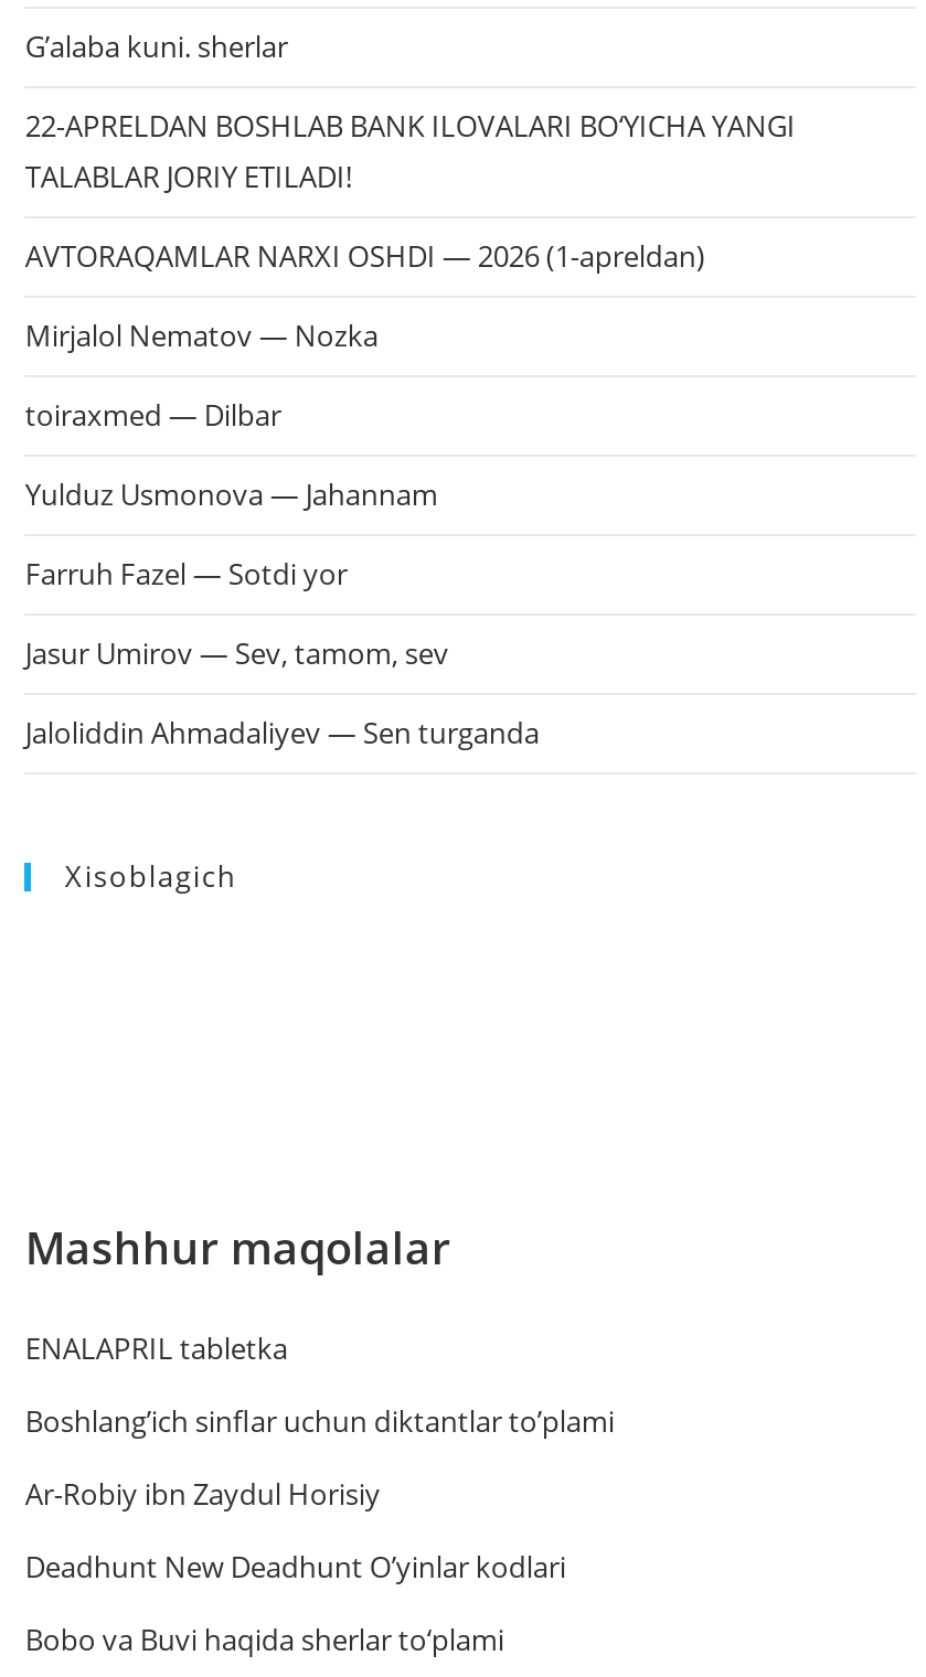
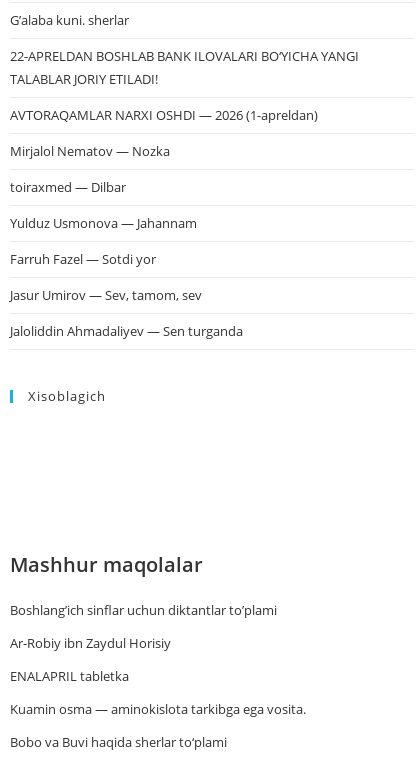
moved [25,1329,288,1368] -> [10,667,129,685]: ENALAPRIL tabletka
moved [25,1401,615,1514] -> [10,601,277,652]: Boshlang’ich sinflar uchun diktantlar to’plami | Ar-Robiy ibn Zaydul Horisiy
[25,1547,566,1587] Deadhunt New Deadhunt O’yinlar kodlari -> [10,700,306,718] Kuamin osma — aminokislota tarkibga ega vosita.

